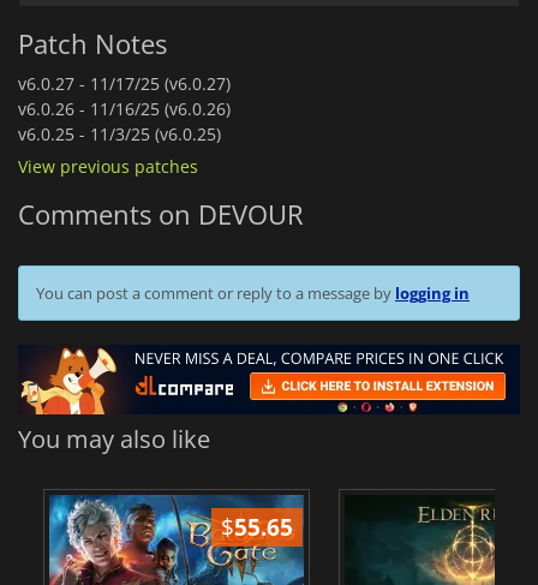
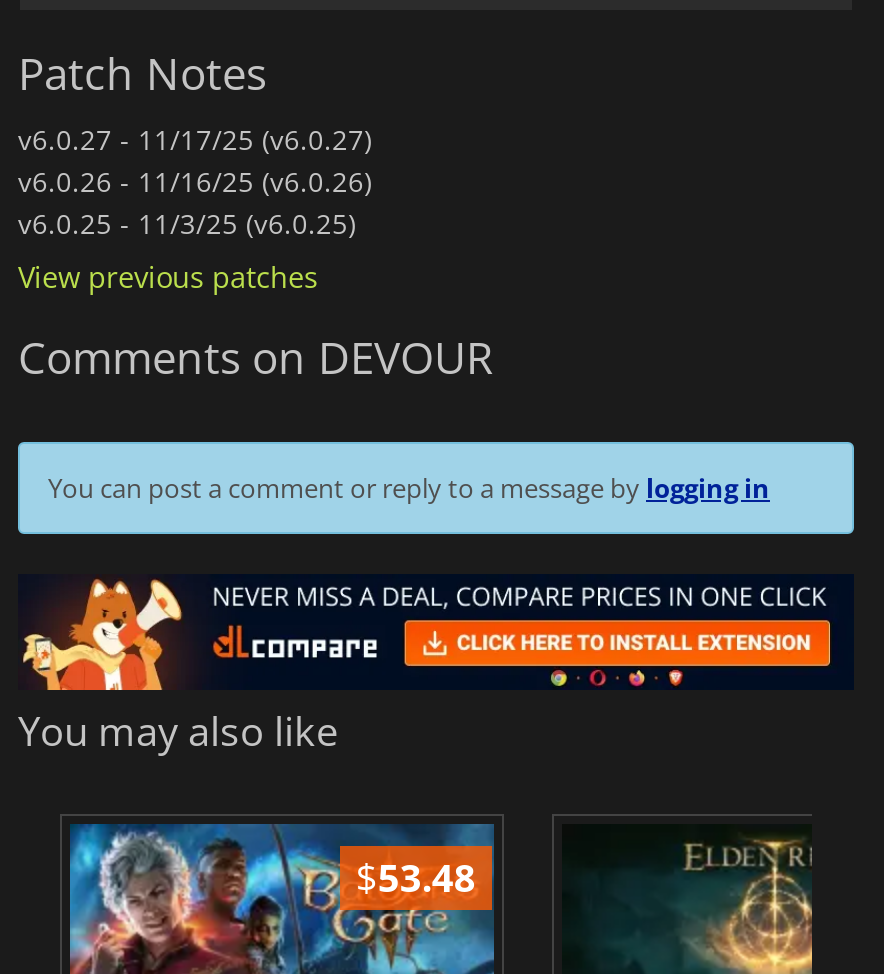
[221,510,293,543] $55.65 -> [356,850,476,904] $53.48

